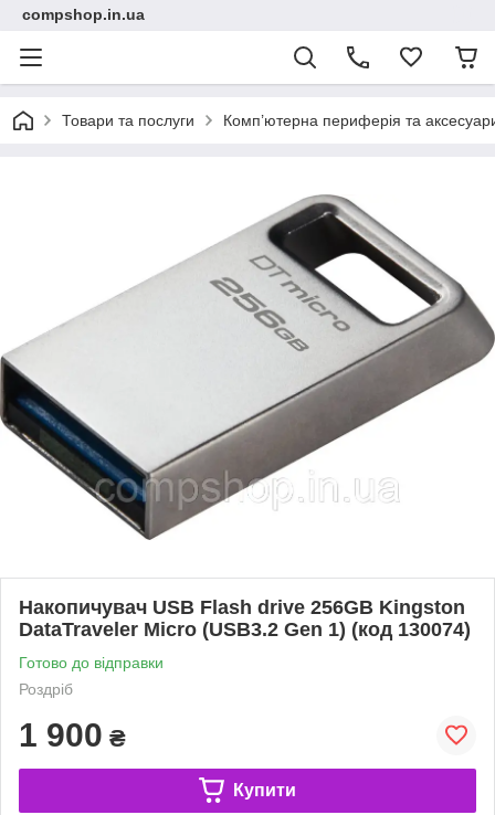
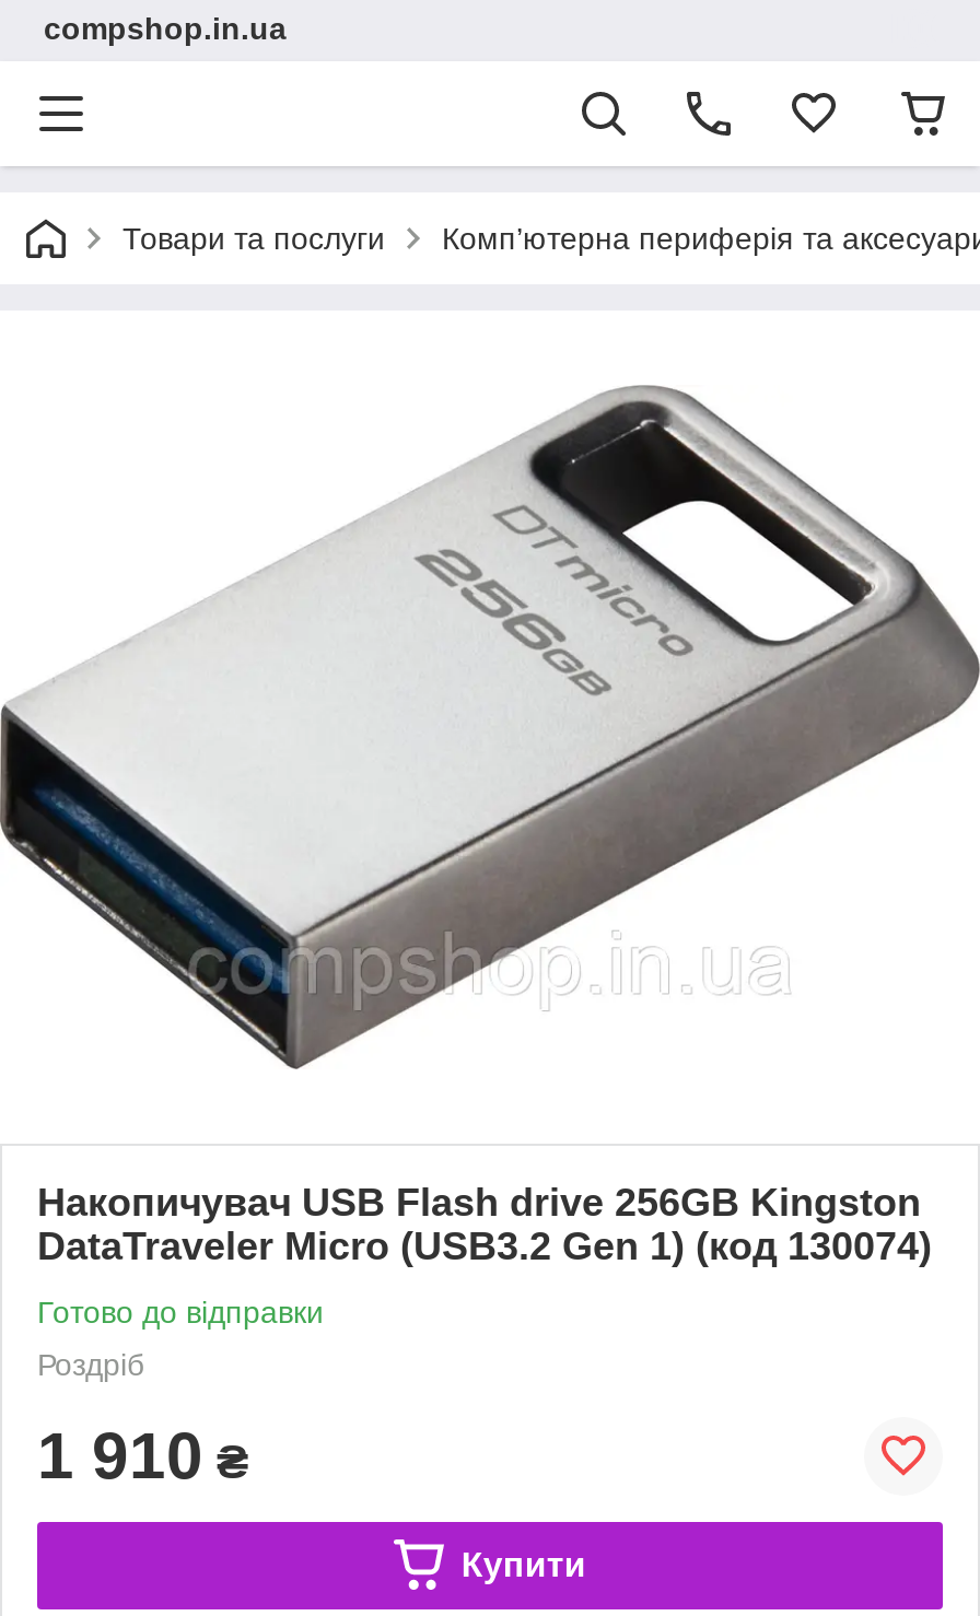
[19,716,126,753] 1 900 ₴ -> [37,1419,249,1491] 1 910 ₴

